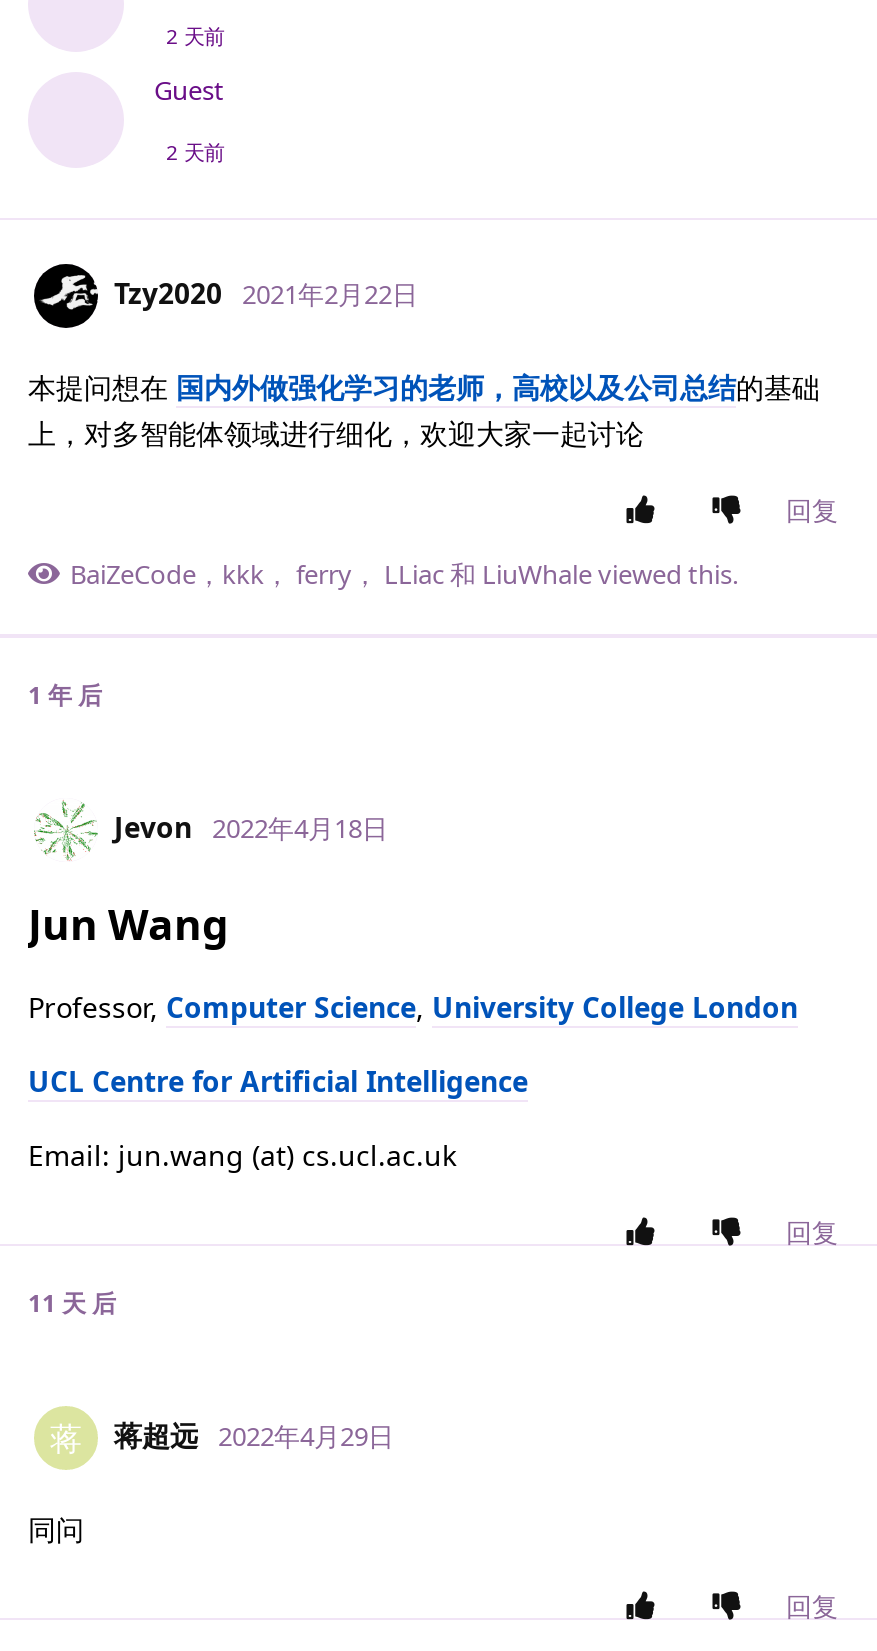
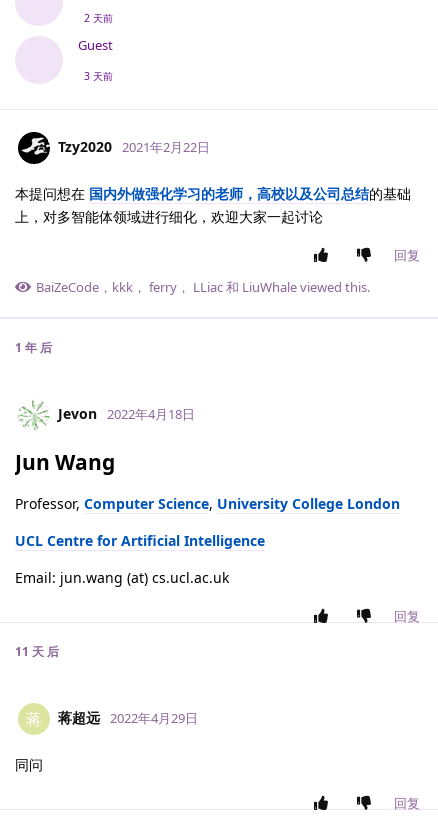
[166,138,224,166] 2 天前 -> [84,69,113,83] 3 天前

